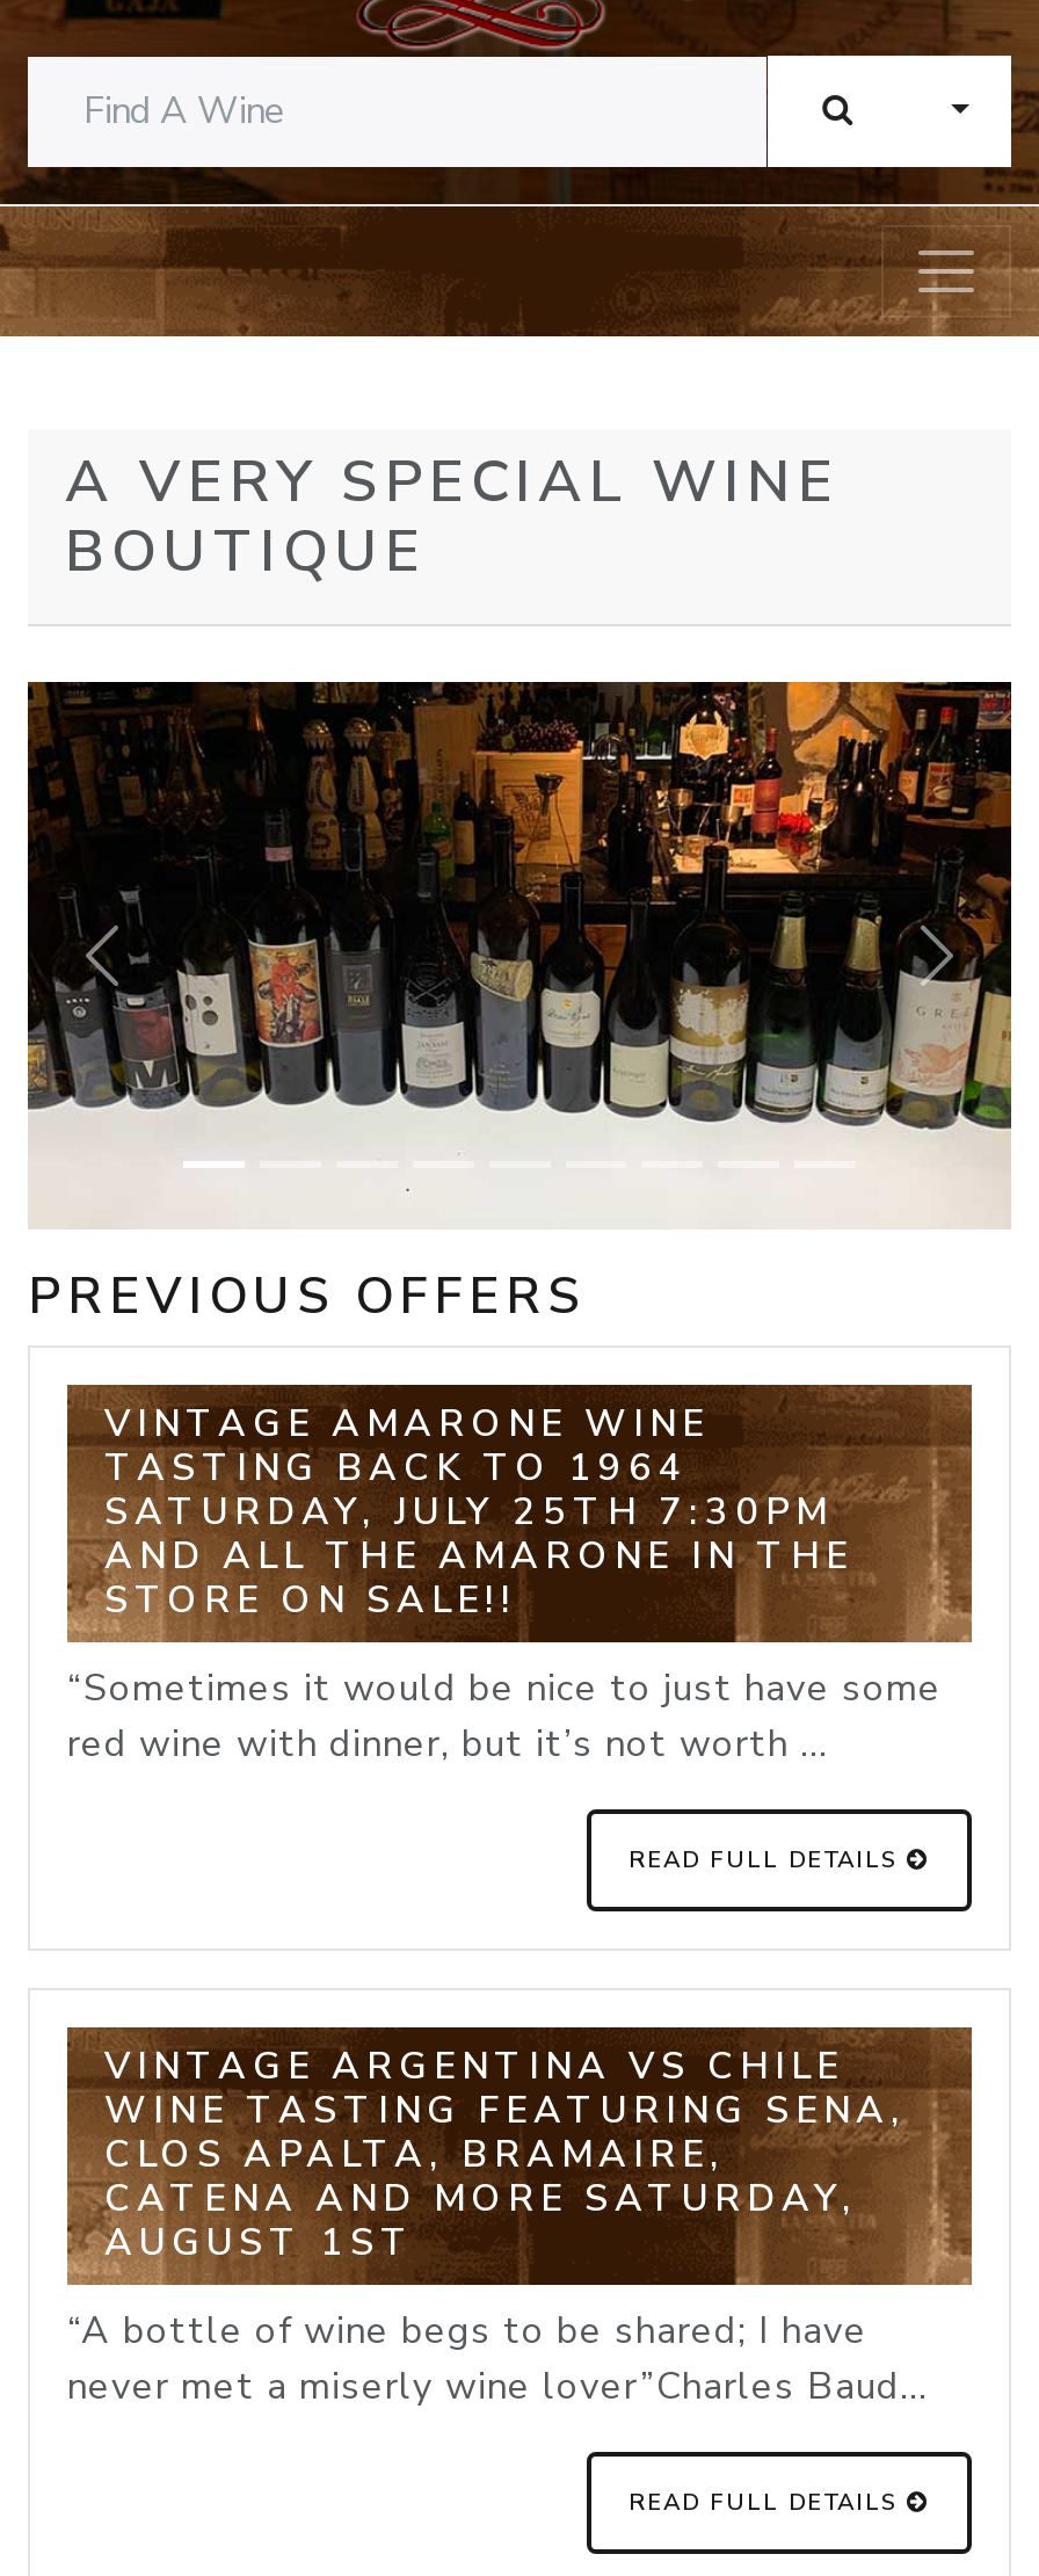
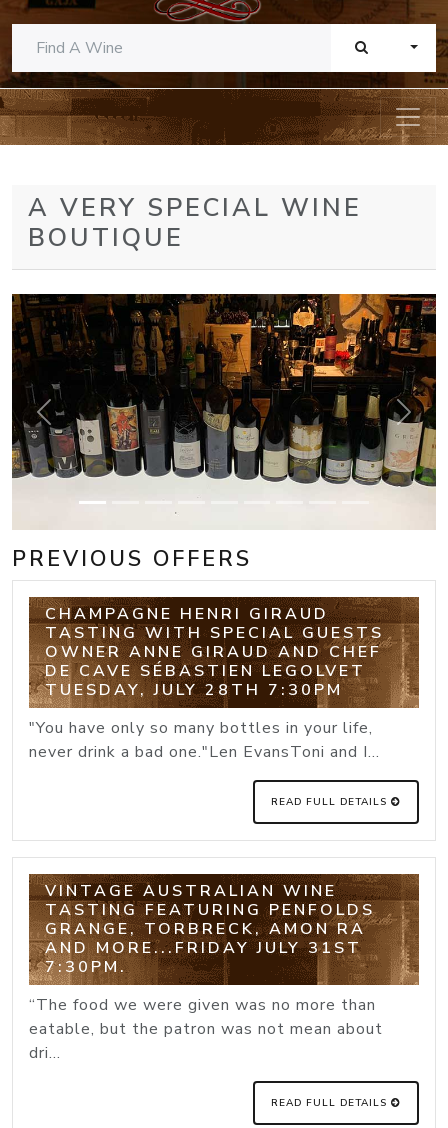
[104,1398,853,1625] VINTAGE AMARONE WINE | TASTING BACK TO 1964 | SATURDAY, JULY 25TH 7:30PM | AND ALL THE AMARONE IN THE | STORE ON SALE!! -> [45,603,384,701] CHAMPAGNE HENRI GIRAUD | TASTING WITH SPECIAL GUESTS | OWNER ANNE GIRAUD AND CHEF | DE CAVE SÉBASTIEN LEGOLVET | TUESDAY, JULY 28TH 7:30PM
[67,1662,942,1769] “Sometimes it would be nice to just have some | red wine with dinner, but it’s not worth ... -> [29,717,380,763] "You have only so many bottles in your life, | never drink a bad one."Len EvansToni and I...
[104,2040,907,2268] VINTAGE ARGENTINA VS CHILE | WINE TASTING FEATURING SENA, | CLOS APALTA, BRAMAIRE, | CATENA AND MORE SATURDAY, | AUGUST 1ST -> [45,880,375,978] VINTAGE AUSTRALIAN WINE | TASTING FEATURING PENFOLDS | GRANGE, TORBRECK, AMON RA | AND MORE...FRIDAY JULY 31ST | 7:30PM.
[67,2305,928,2412] “A bottle of wine begs to be shared; I have | never met a miserly wine lover”Charles Baud... -> [29,994,383,1064] “The food we were given was no more than | eatable, but the patron was not mean about | dri...

